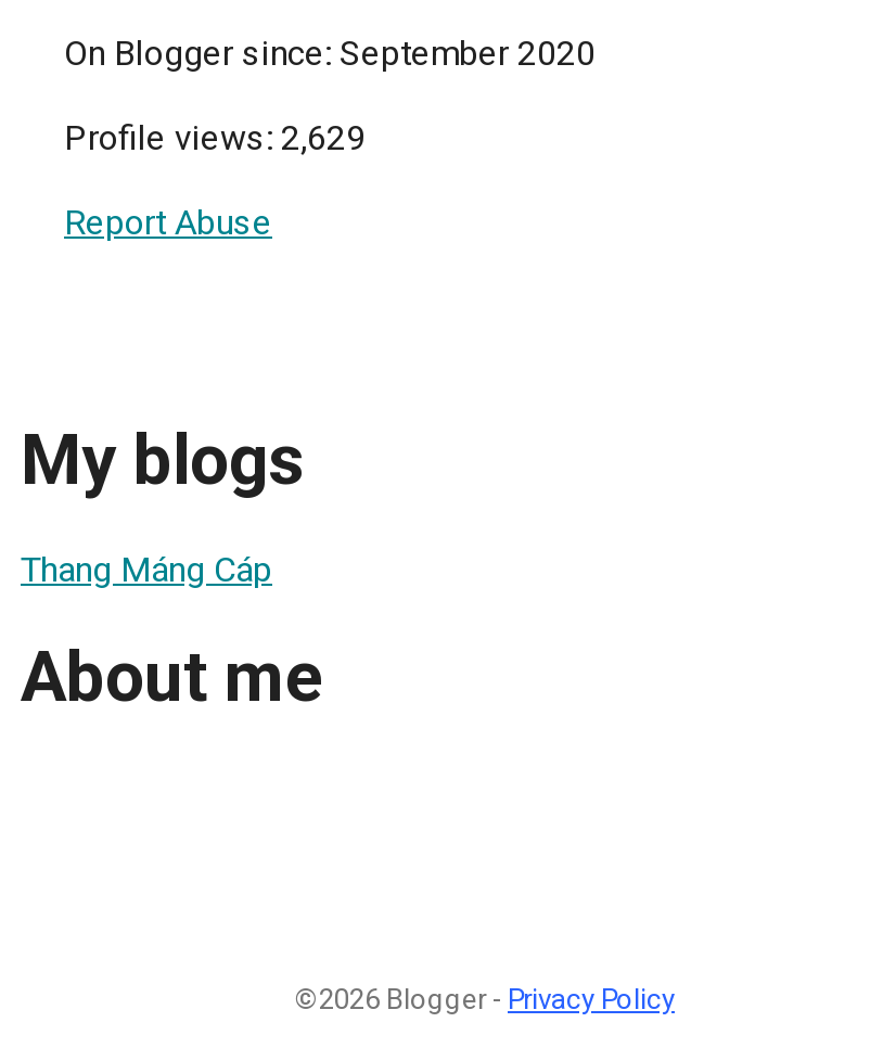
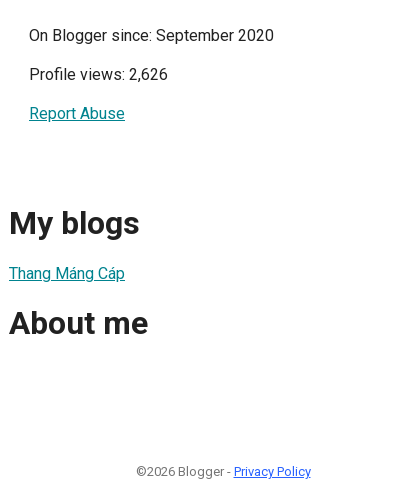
[64,117,366,158] Profile views: 2,629 -> [29,65,168,84] Profile views: 2,626

